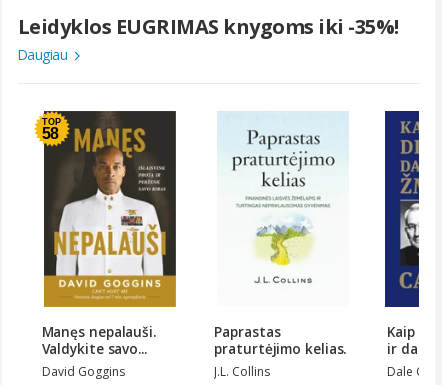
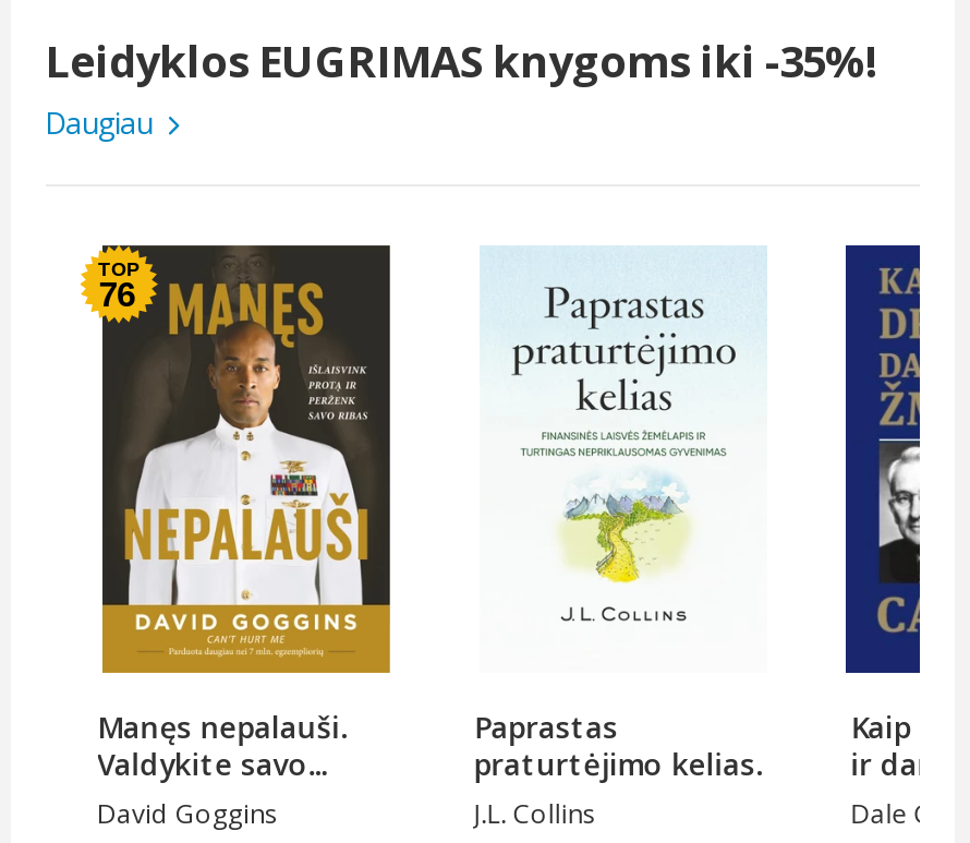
[42,125,59,142] 58 -> [99,277,134,314] 76

